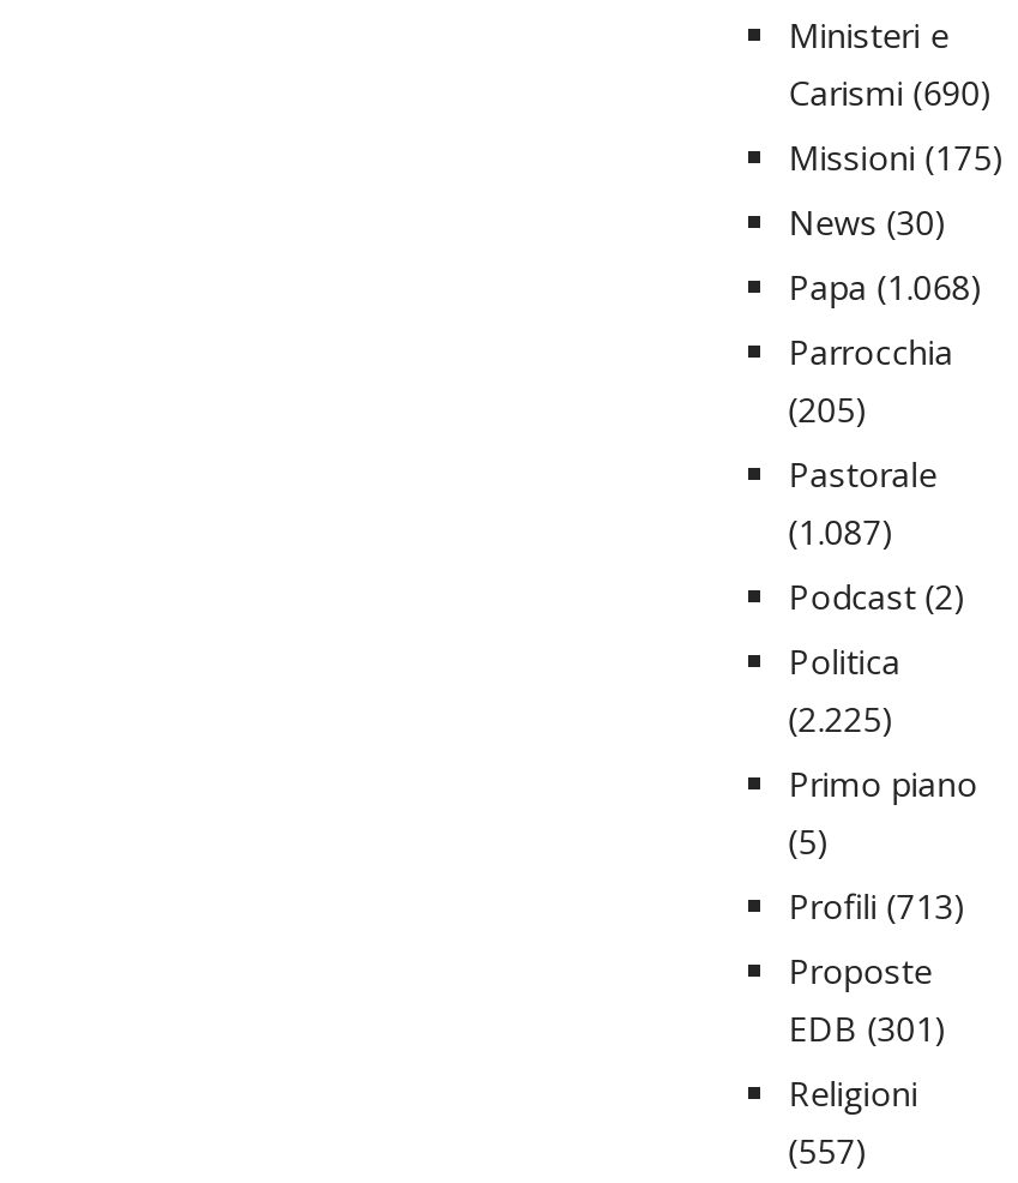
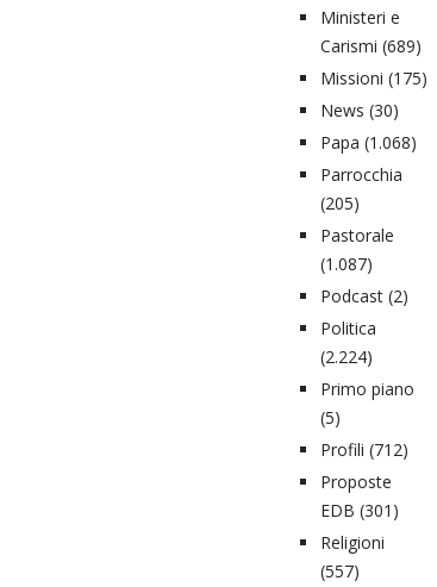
[788,69,992,114] Carismi (690) -> [320,34,421,57] Carismi (689)
[788,695,894,741] (2.225) -> [320,345,372,368] (2.224)
[788,882,966,928] Profili (713) -> [320,438,408,460] Profili (712)

